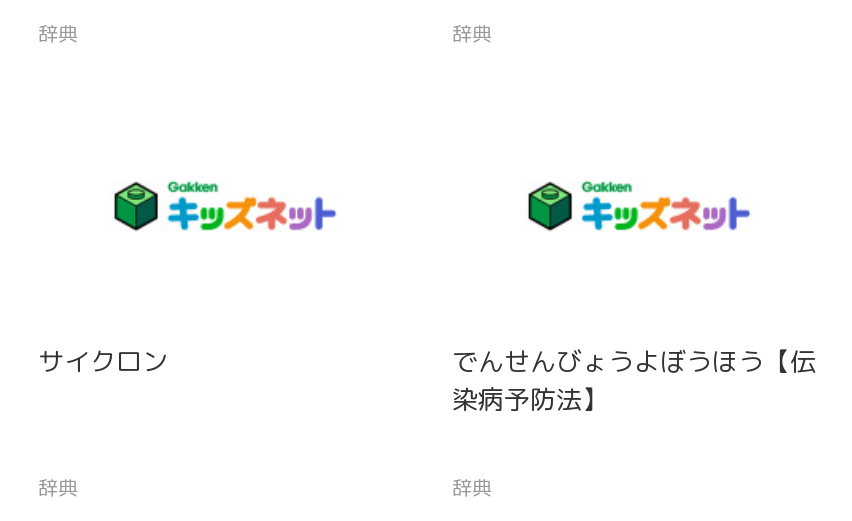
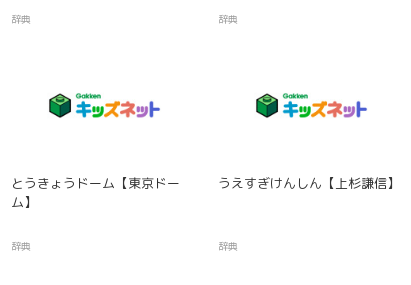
[38,343,168,379] サイクロン -> [11,174,180,211] とうきょうドーム【東京ドー | ム】
[452,343,816,417] でんせんびょうよぼうほう【伝 | 染病予防法】 -> [218,174,400,192] うえすぎけんしん【上杉謙信】

